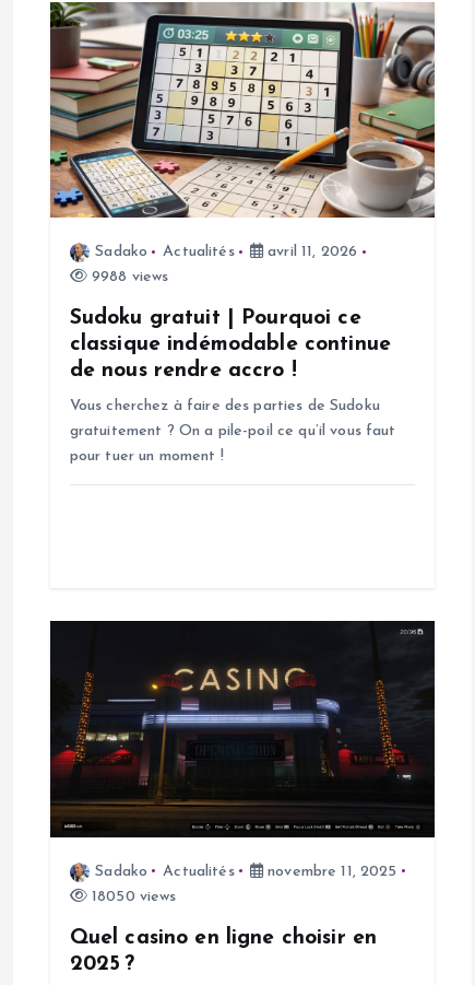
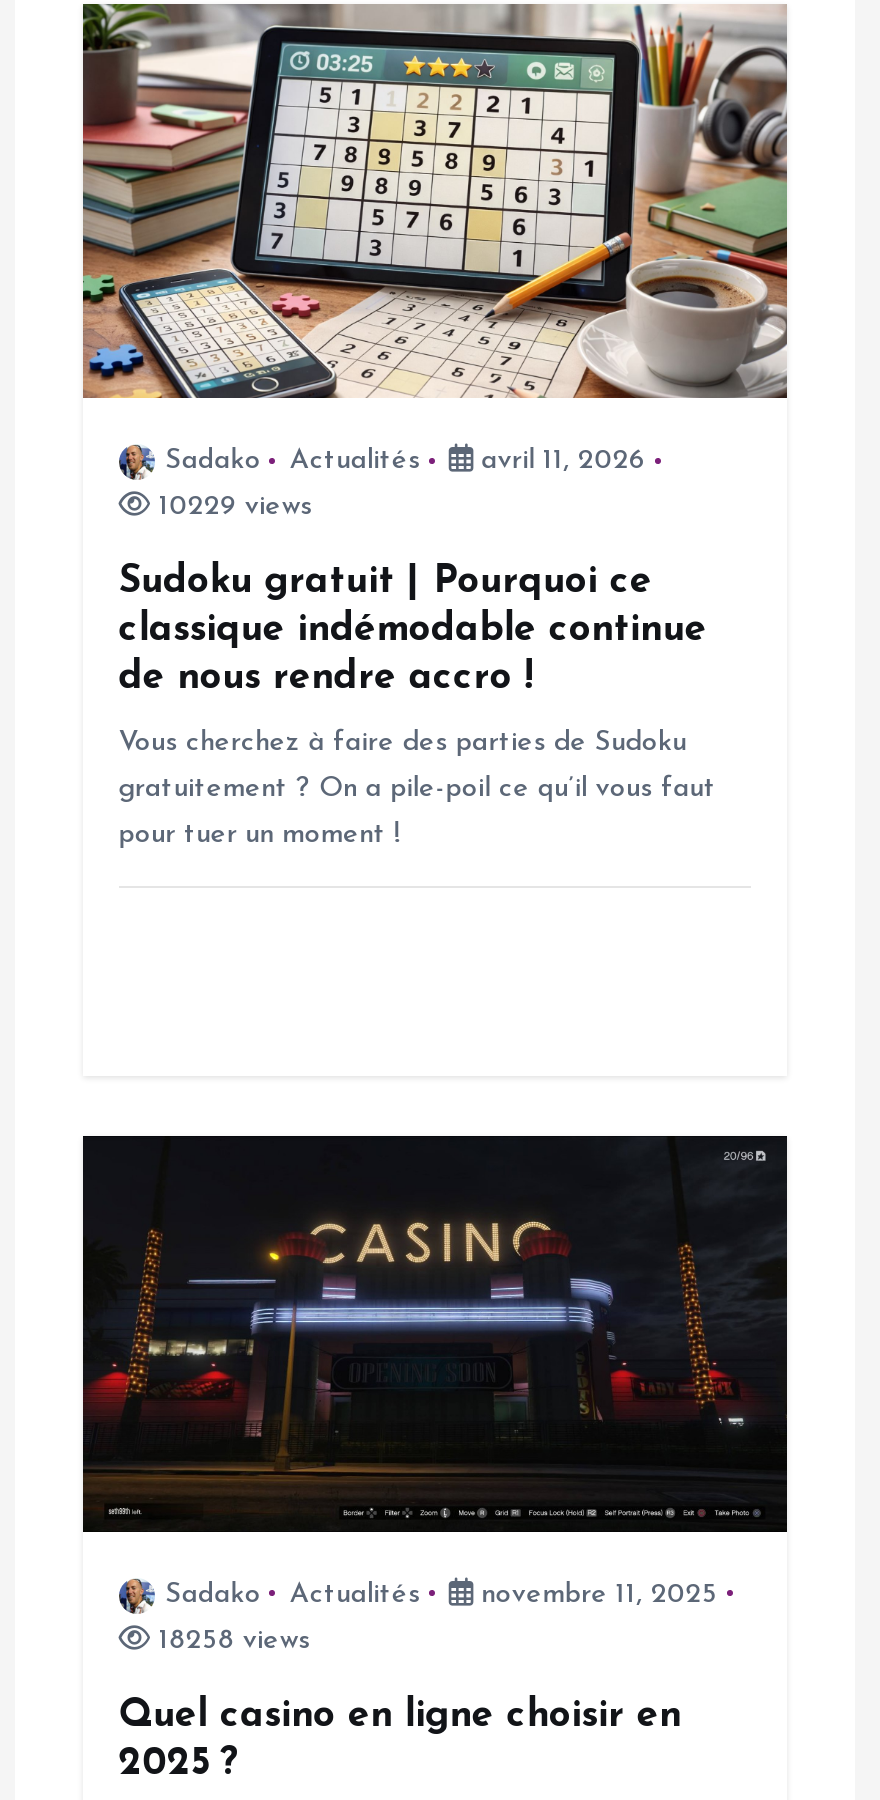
[87,269,169,285] 9988 views -> [151,492,312,522] 10229 views
[87,888,176,905] 18050 views -> [151,1625,310,1655] 18258 views

